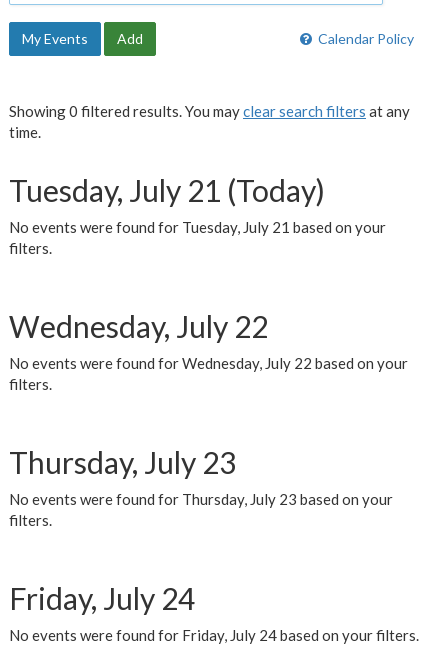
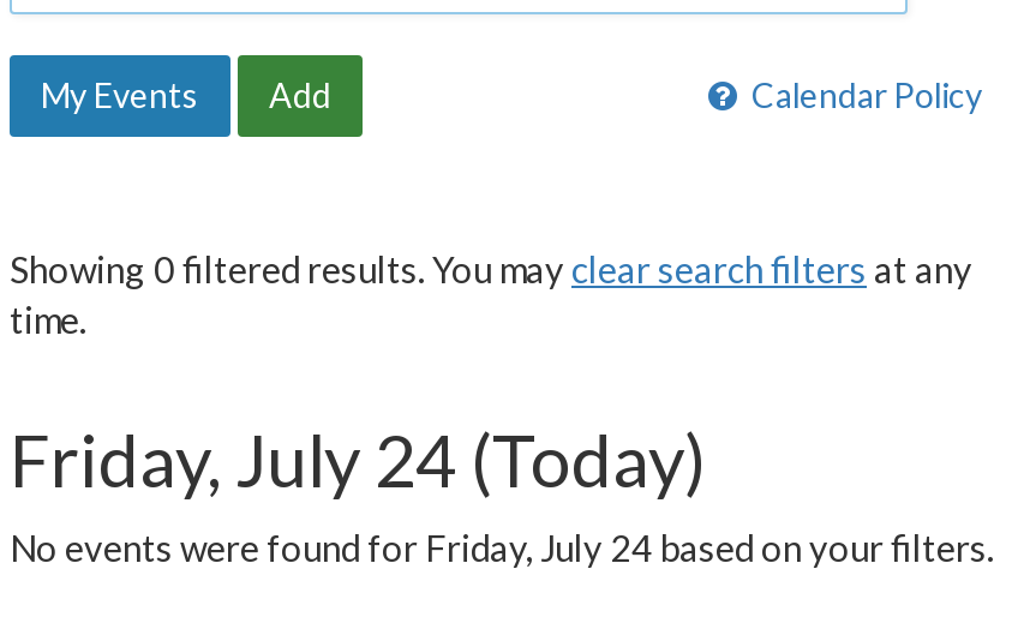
[9,172,408,616] Tuesday, July 21 (Today) | No events were found for Tuesday, July 21 based on your | filters. | Wednesday, July 22 | No events were found for Wednesday, July 22 based on your | filters. | Thursday, July 23 | No events were found for Thursday, July 23 based on your | filters. | Friday, July 24 -> [10,415,706,502] Friday, July 24 (Today)

